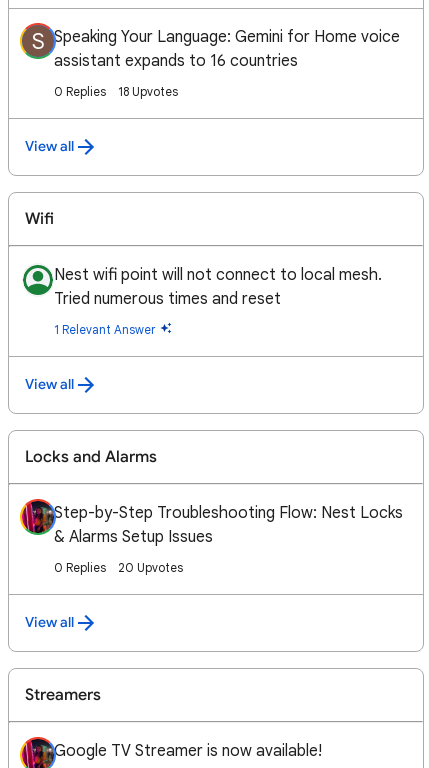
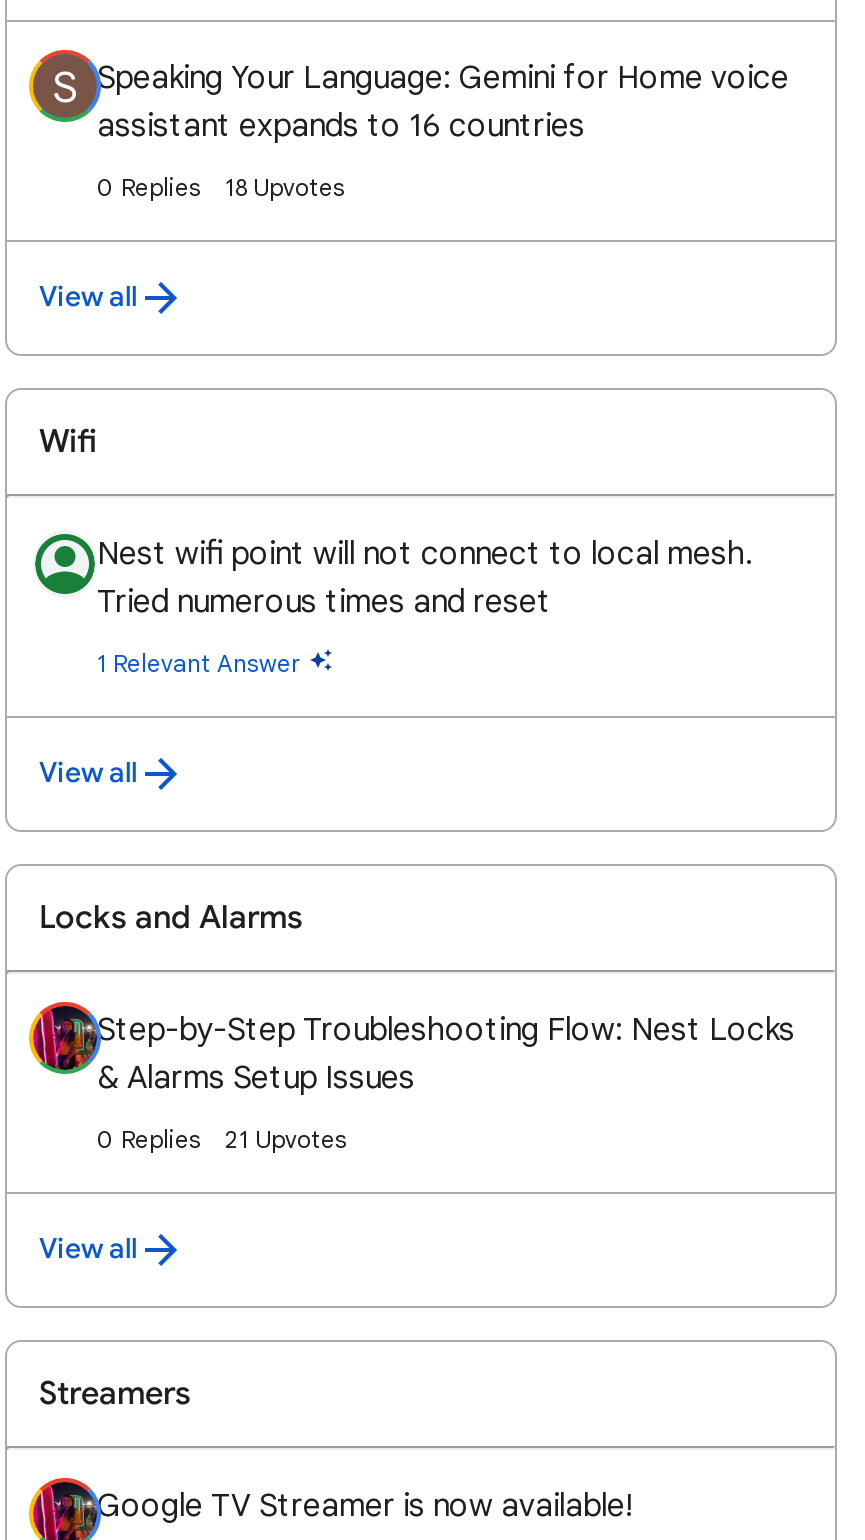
[118,560,183,575] 20 Upvotes -> [225,1124,347,1154] 21 Upvotes

